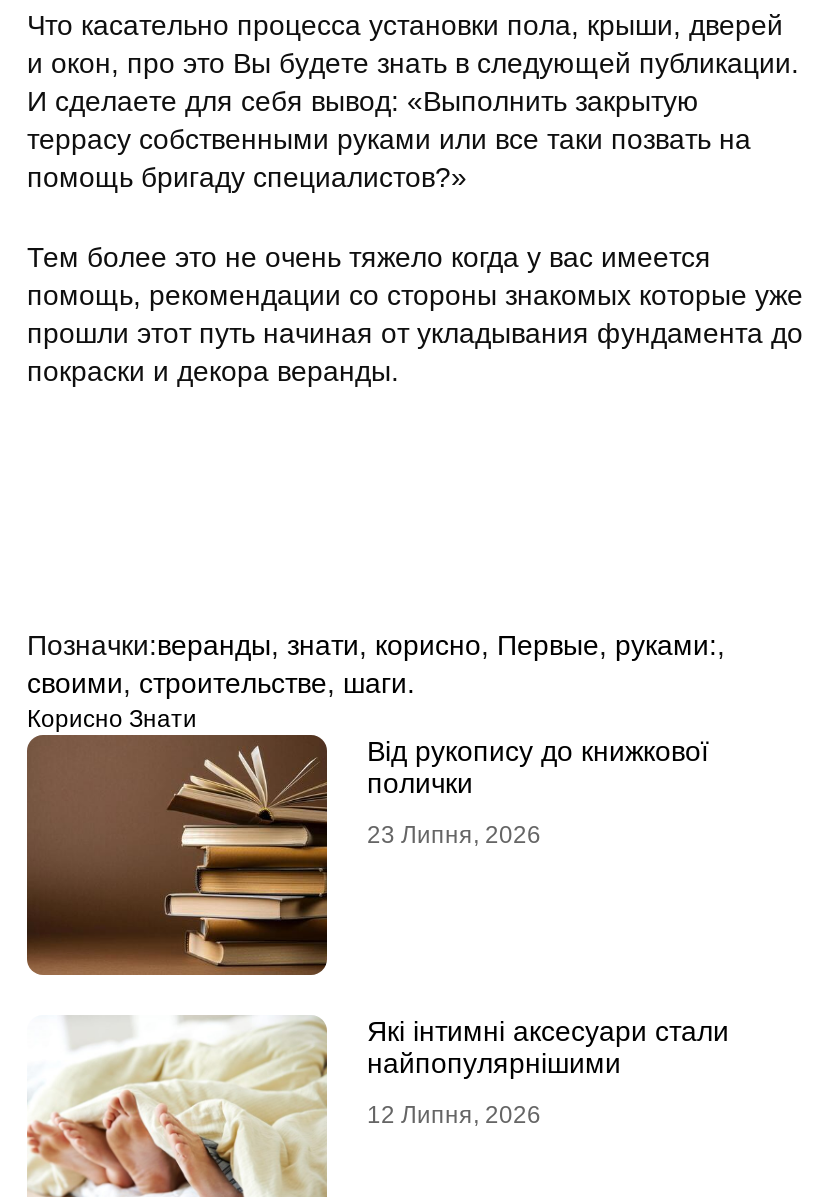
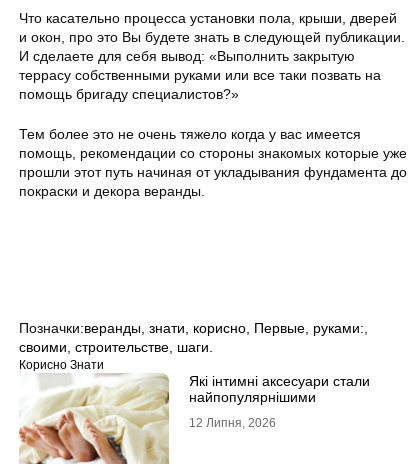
[25,733,709,977] [image] | Від рукопису до книжкової | полички | 23 Липня, 2026 -> none

